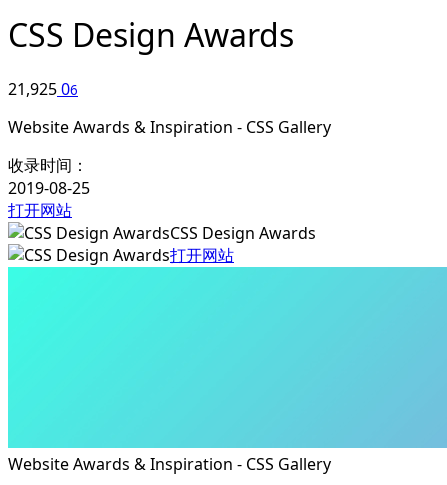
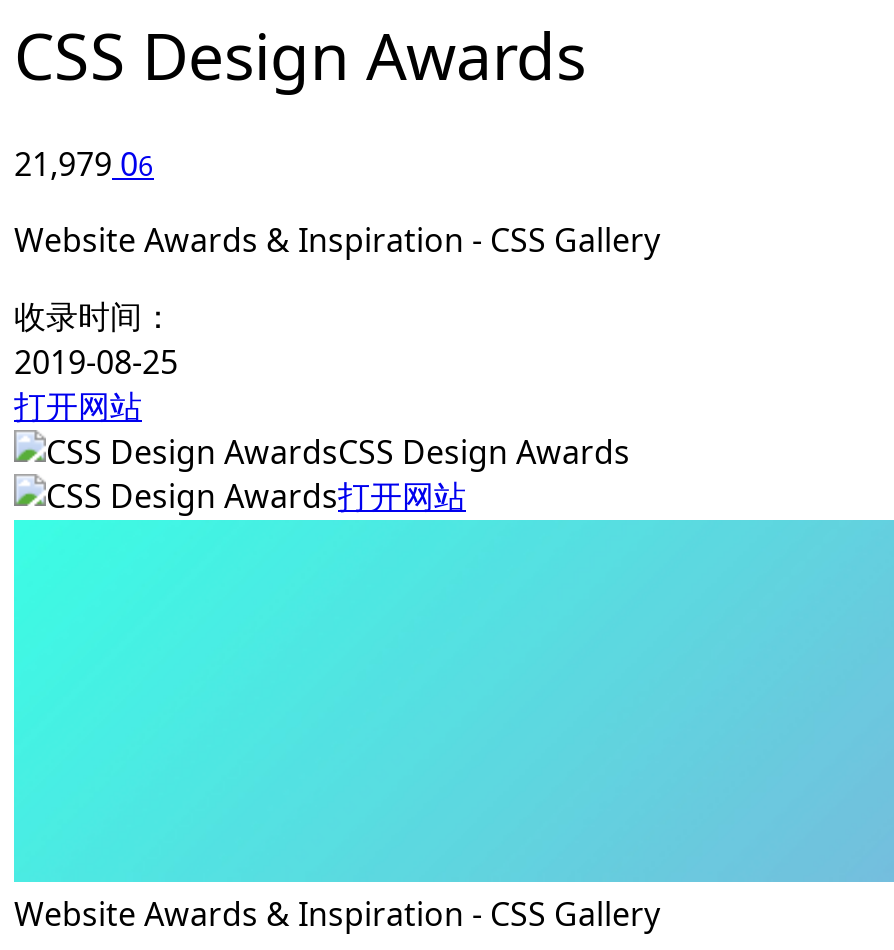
[8,78,78,100] 21,925 06 -> [14,142,154,186] 21,979 06

